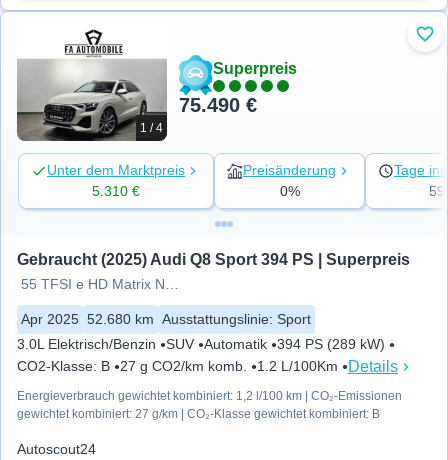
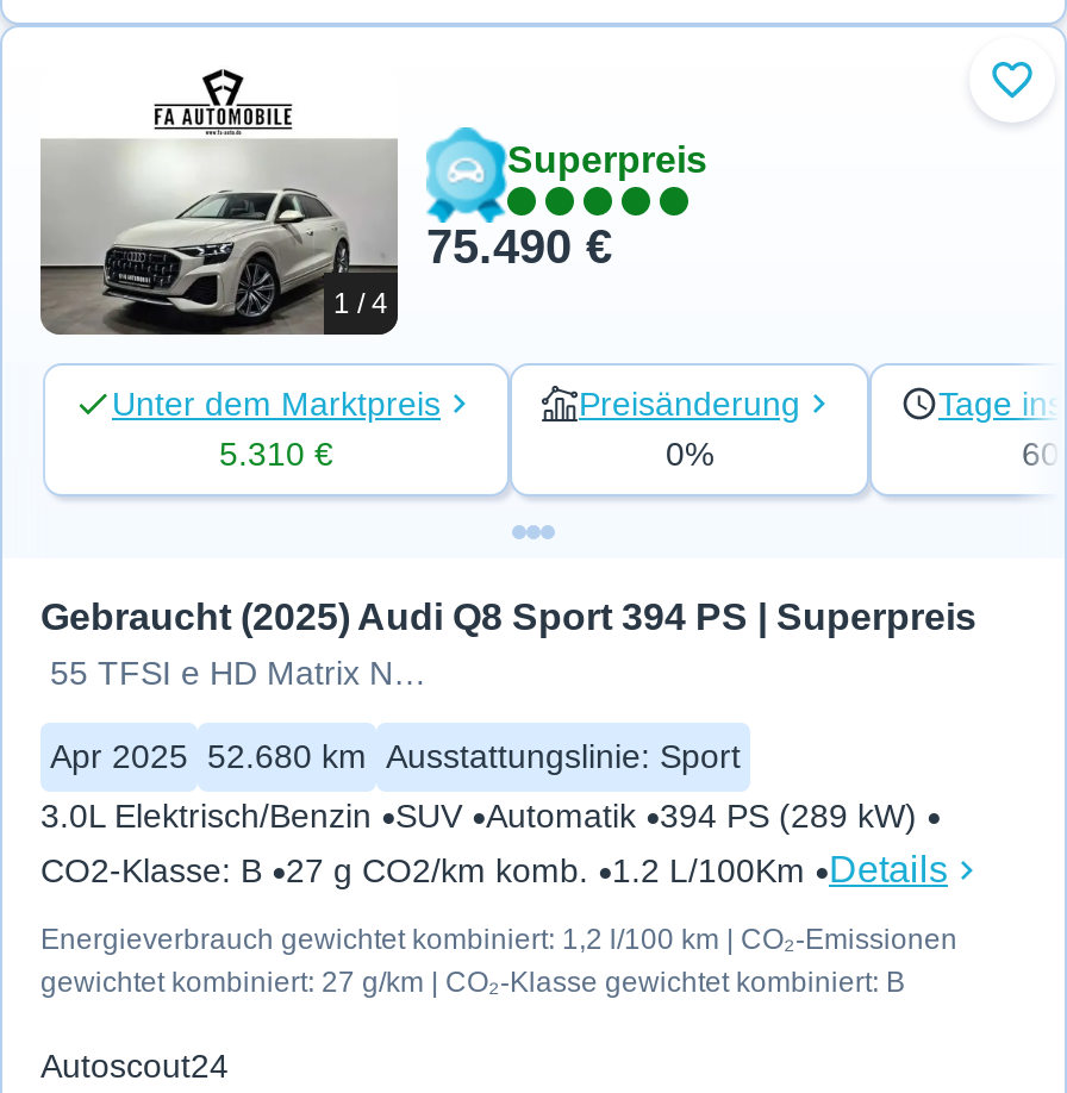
[429,183,445,199] 59 -> [1022,434,1060,472] 60

